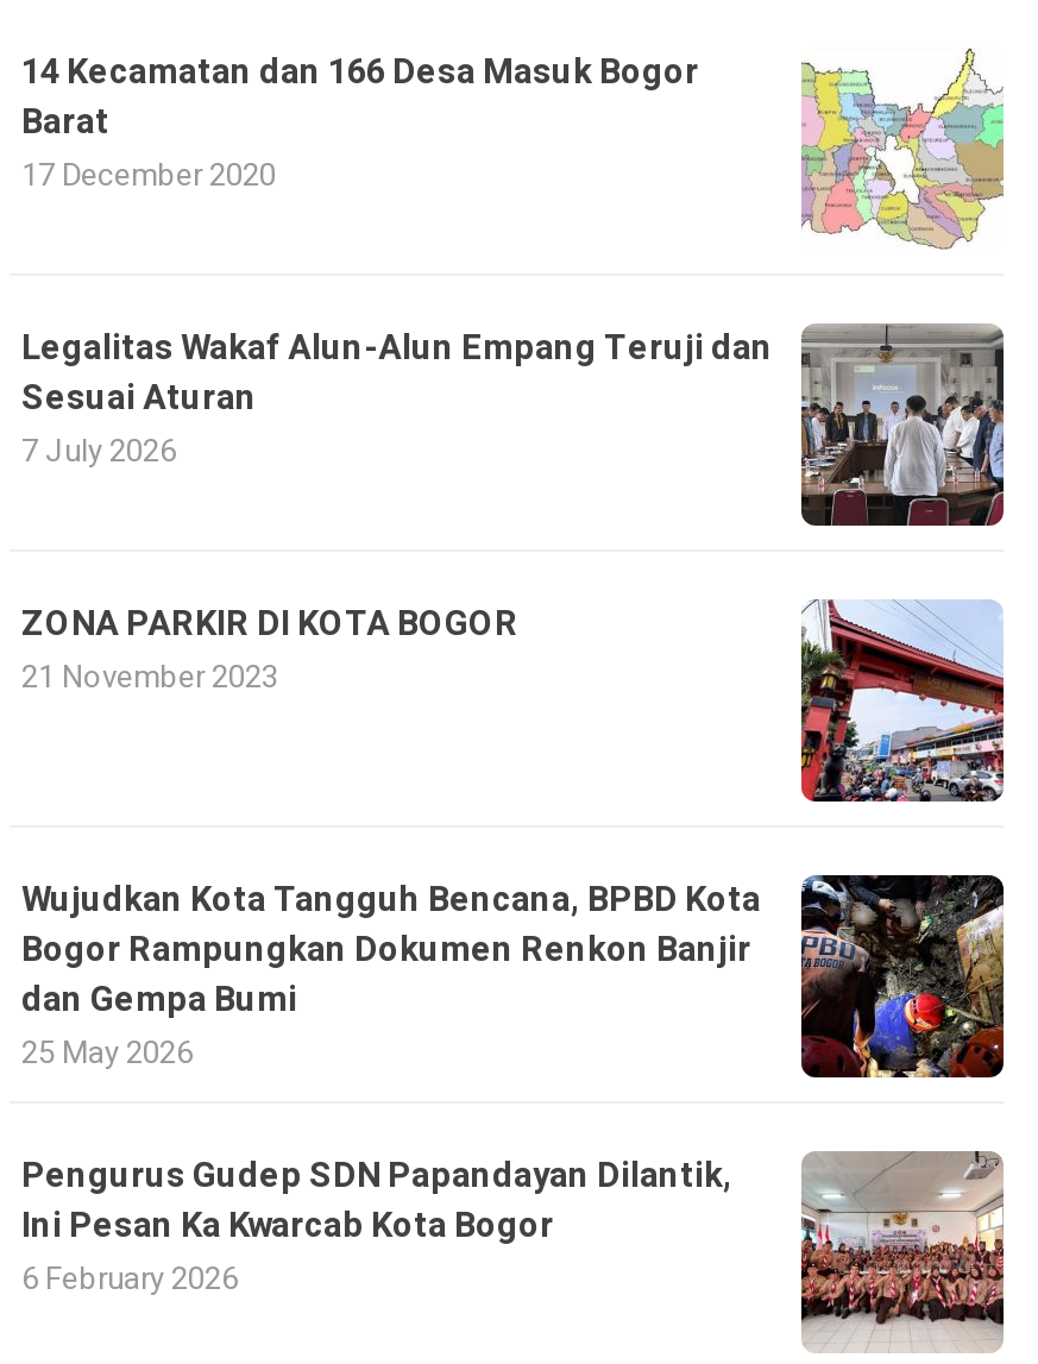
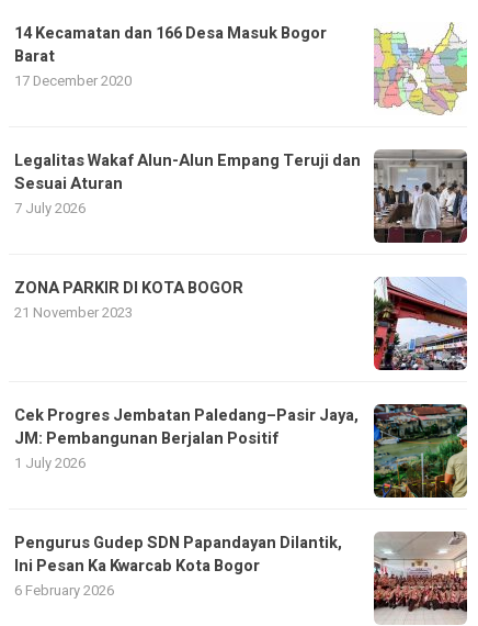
[21,873,1004,1080] [image] | Wujudkan Kota Tangguh Bencana, BPBD Kota | Bogor Rampungkan Dokumen Renkon Banjir | dan Gempa Bumi | 25 May 2026 -> [14,403,468,499] [image] | Cek Progres Jembatan Paledang–Pasir Jaya, | JM: Pembangunan Berjalan Positif | 1 July 2026

